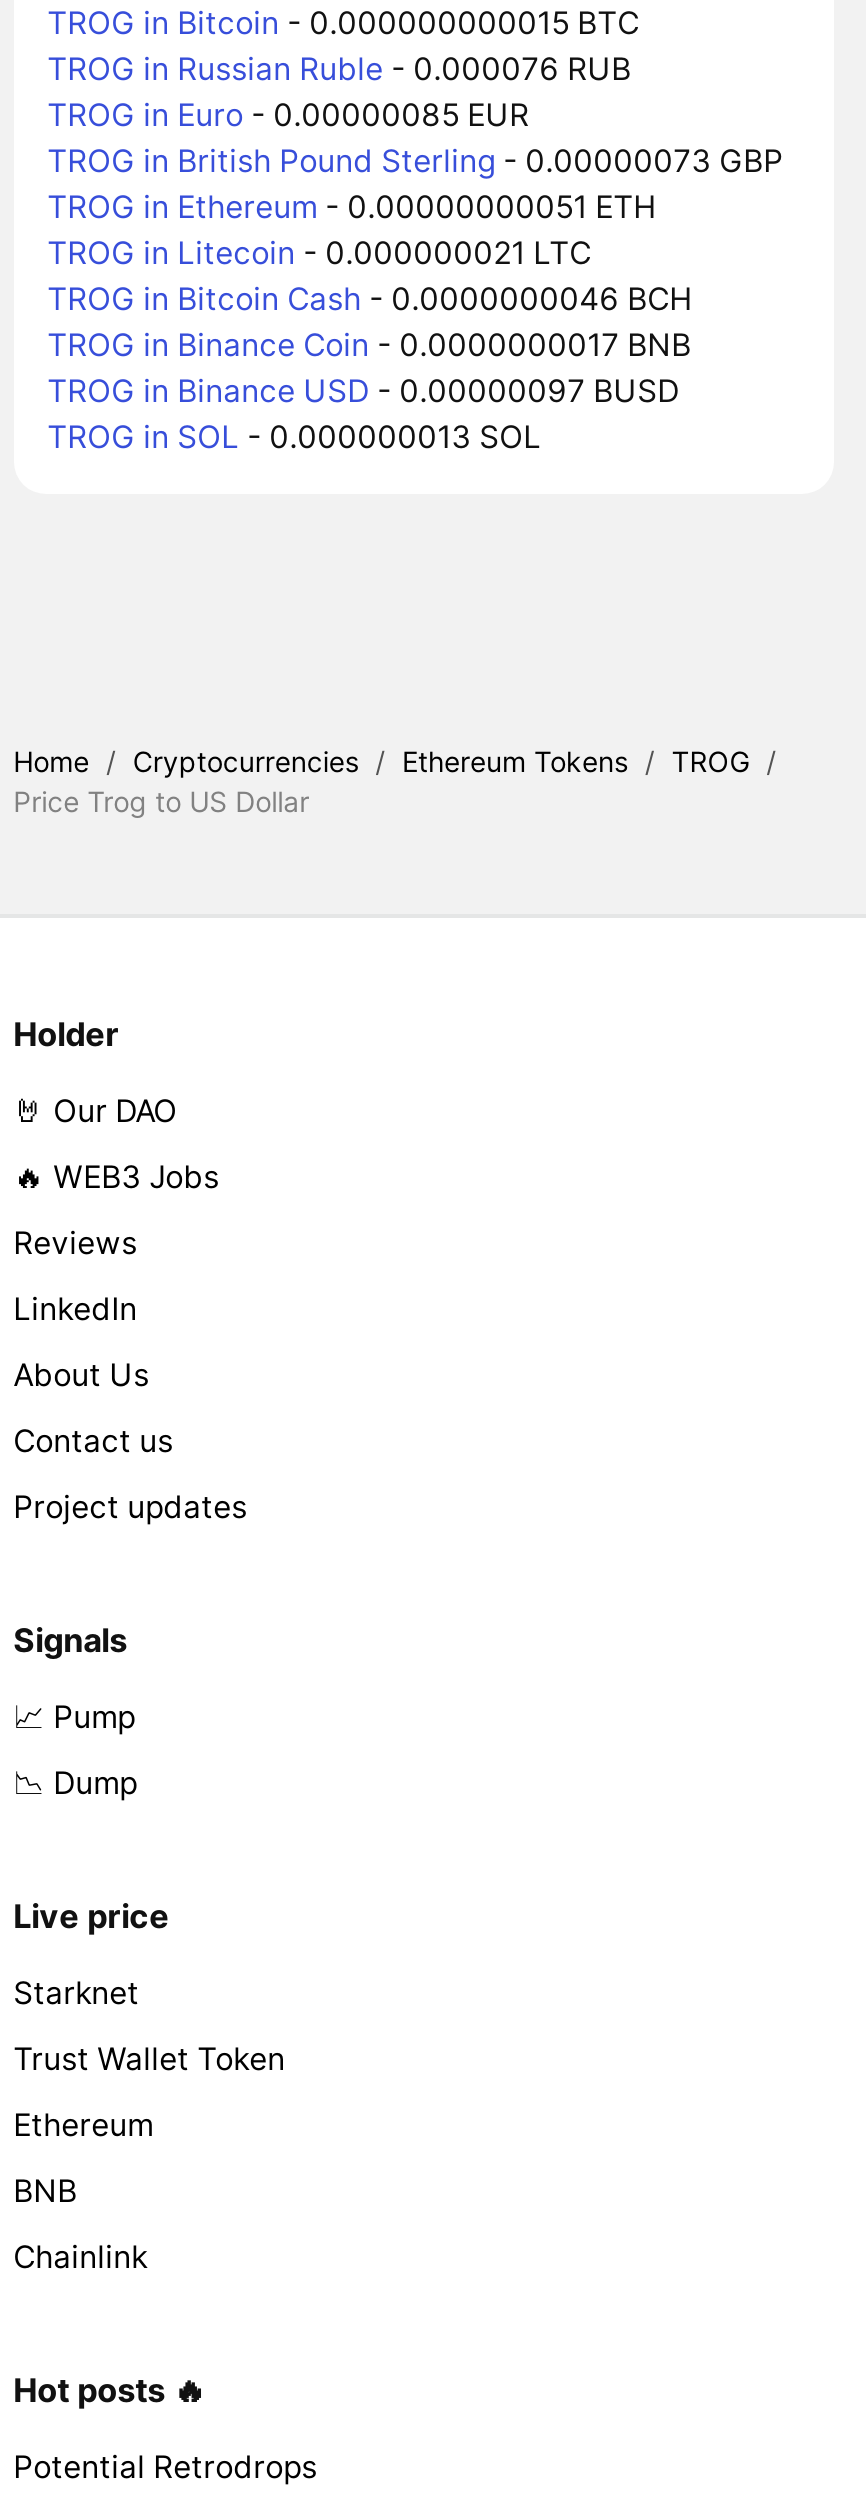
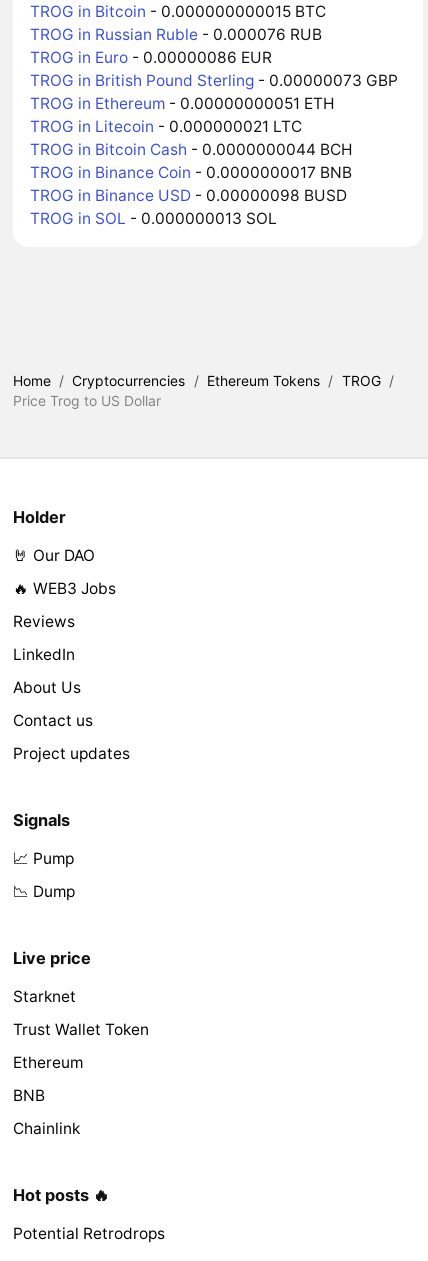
[47,96,529,134] TROG in Euro - 0.00000085 EUR -> [30,48,272,67] TROG in Euro - 0.00000086 EUR
[47,280,691,318] TROG in Bitcoin Cash - 0.0000000046 BCH -> [30,140,352,159] TROG in Bitcoin Cash - 0.0000000044 BCH
[47,372,679,410] TROG in Binance USD - 0.00000097 BUSD -> [30,186,347,205] TROG in Binance USD - 0.00000098 BUSD

